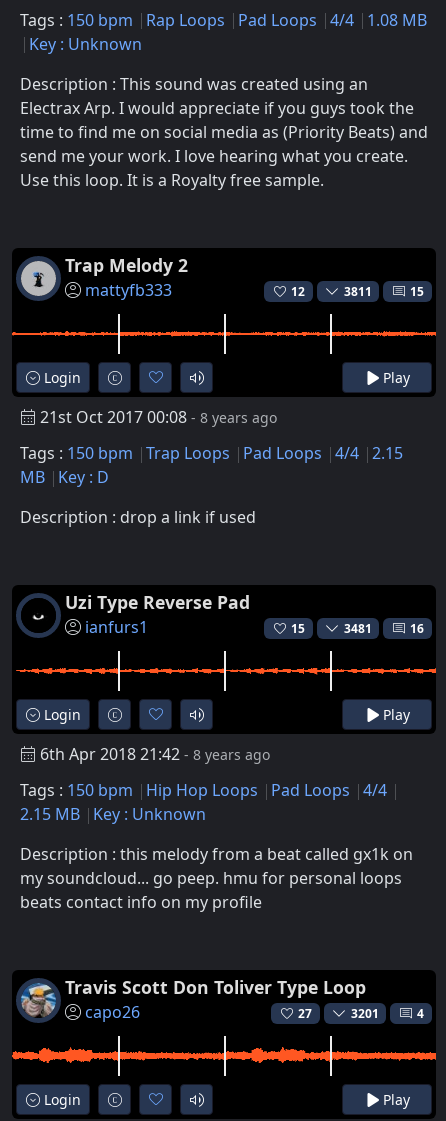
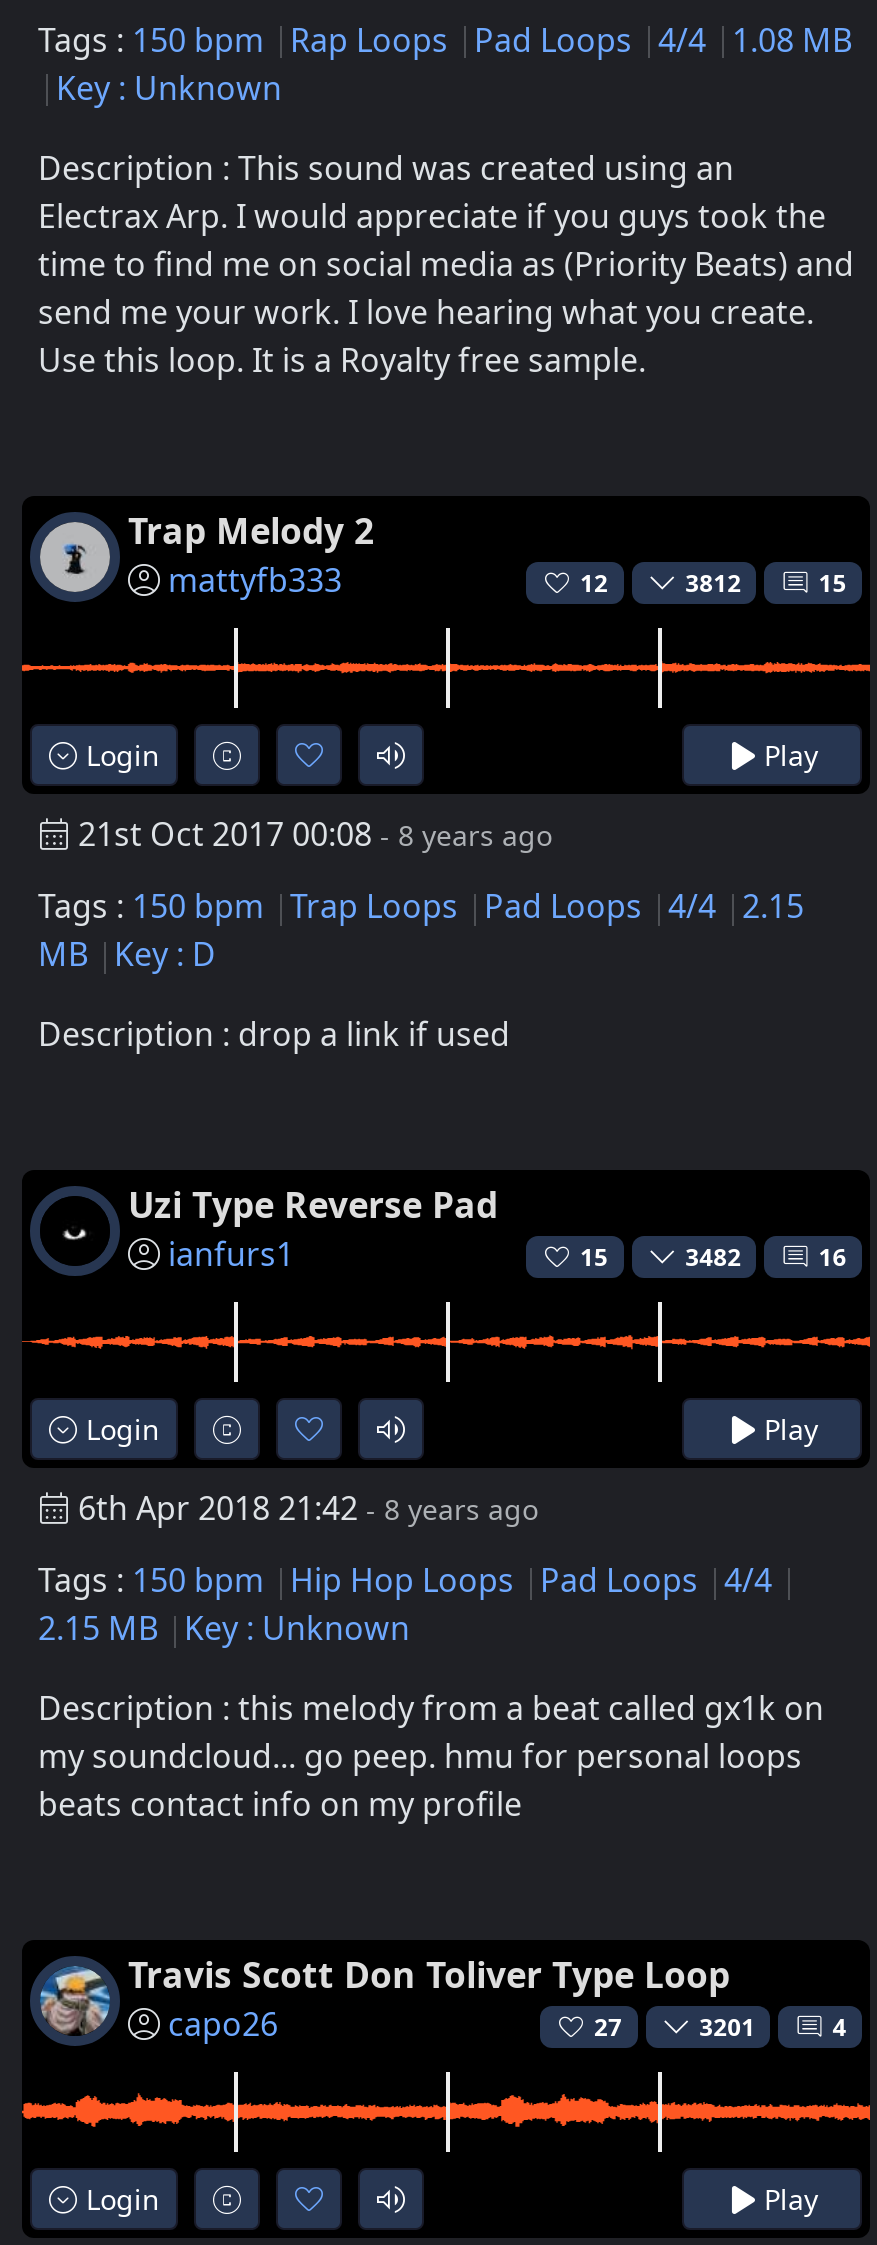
[344,283,372,300] 3811 -> [685,566,741,600] 3812
[344,620,372,637] 3481 -> [685,1240,741,1274] 3482

